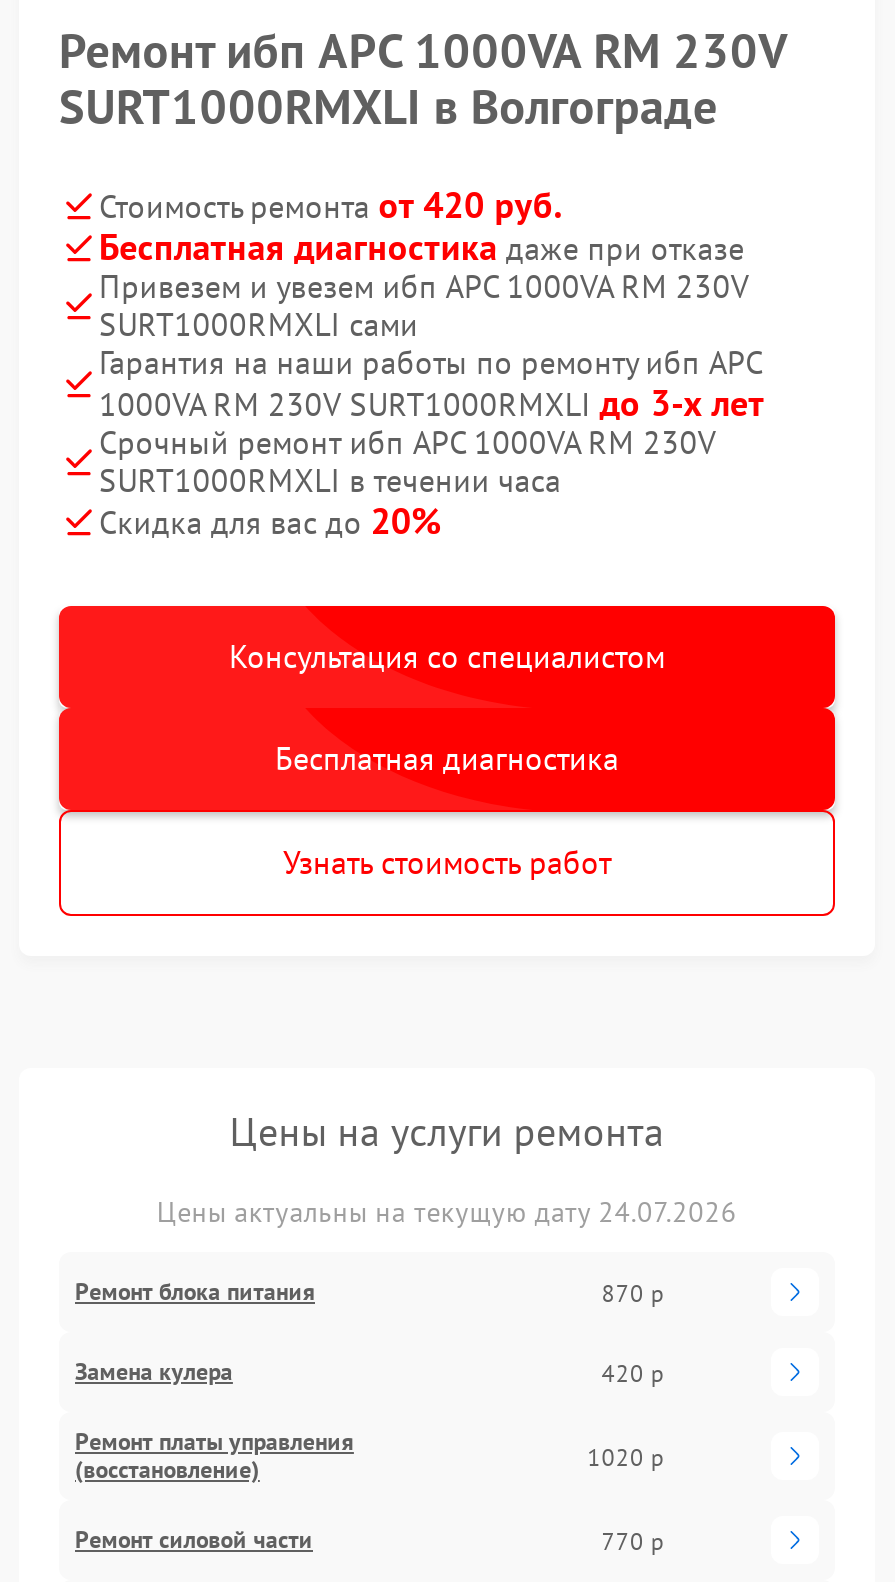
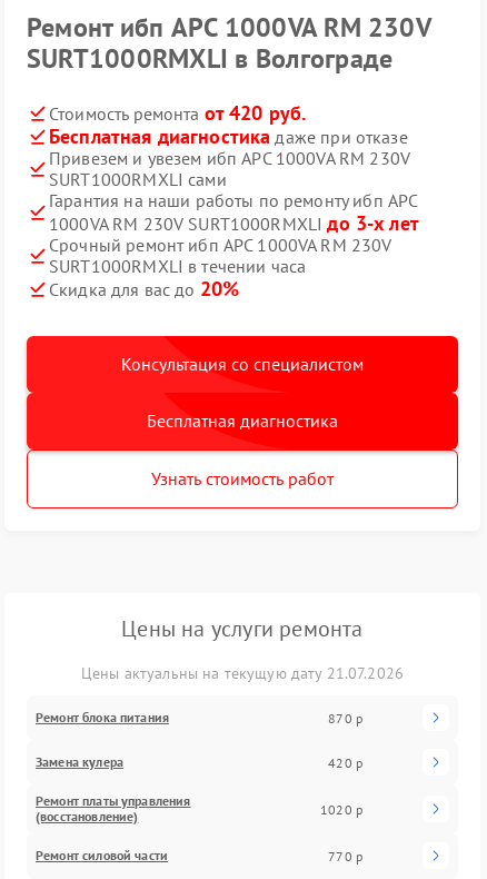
[157,1194,737,1230] Цены актуальны на текущую дату 24.07.2026 -> [81,663,404,683] Цены актуальны на текущую дату 21.07.2026

